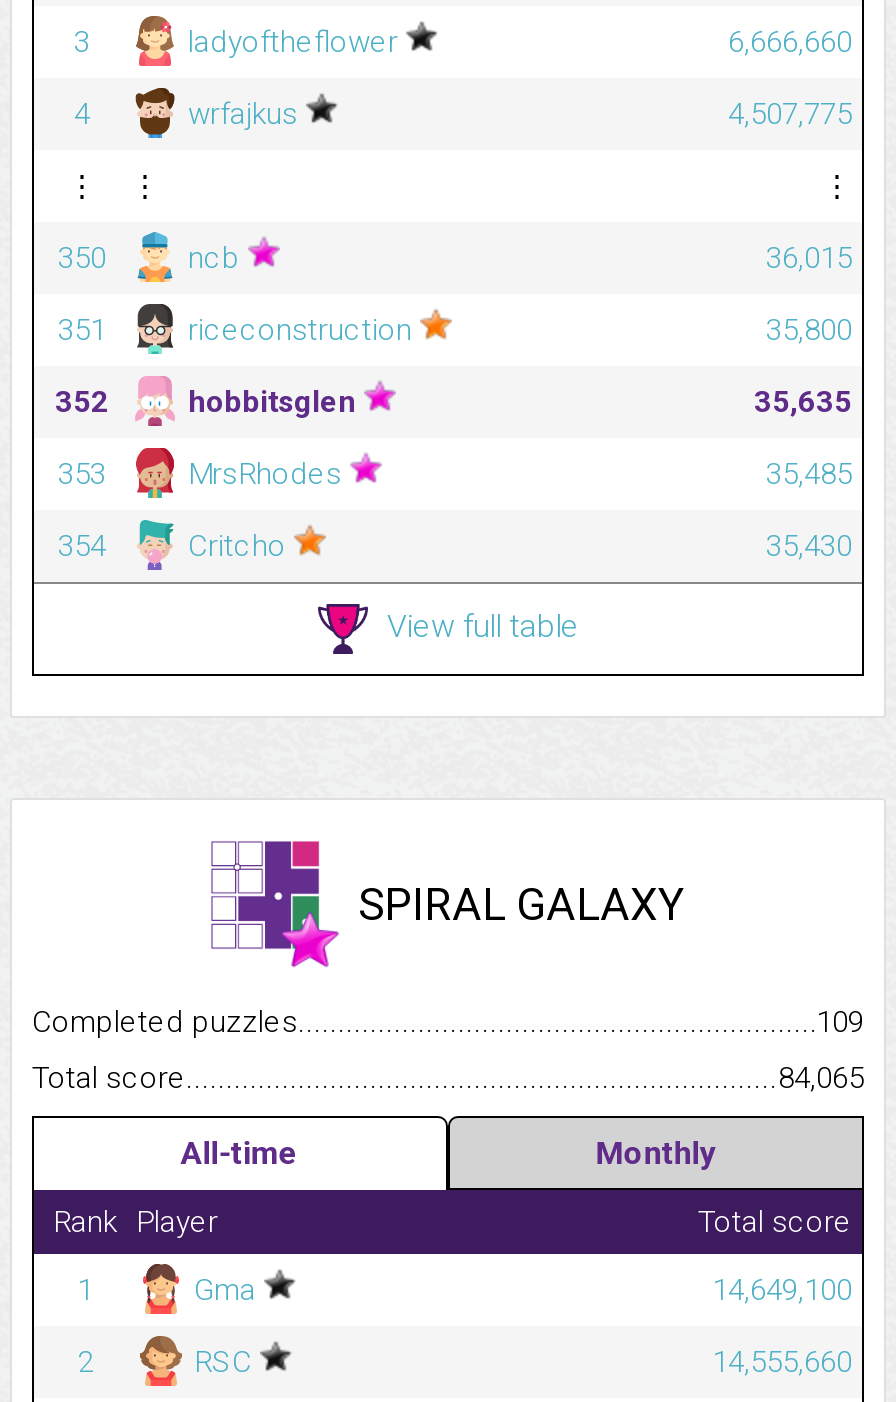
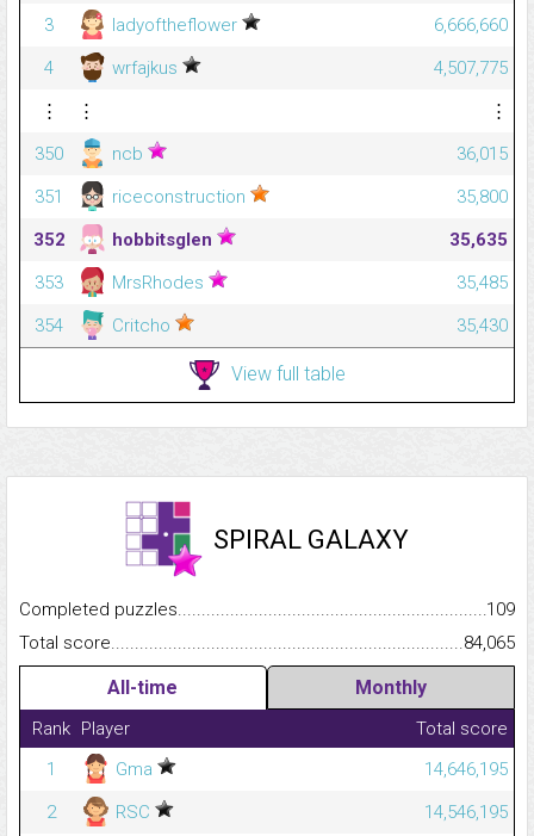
[712,1272,852,1308] 14,649,100 -> [424,759,508,780] 14,646,195
[712,1344,852,1380] 14,555,660 -> [424,802,508,823] 14,546,195

